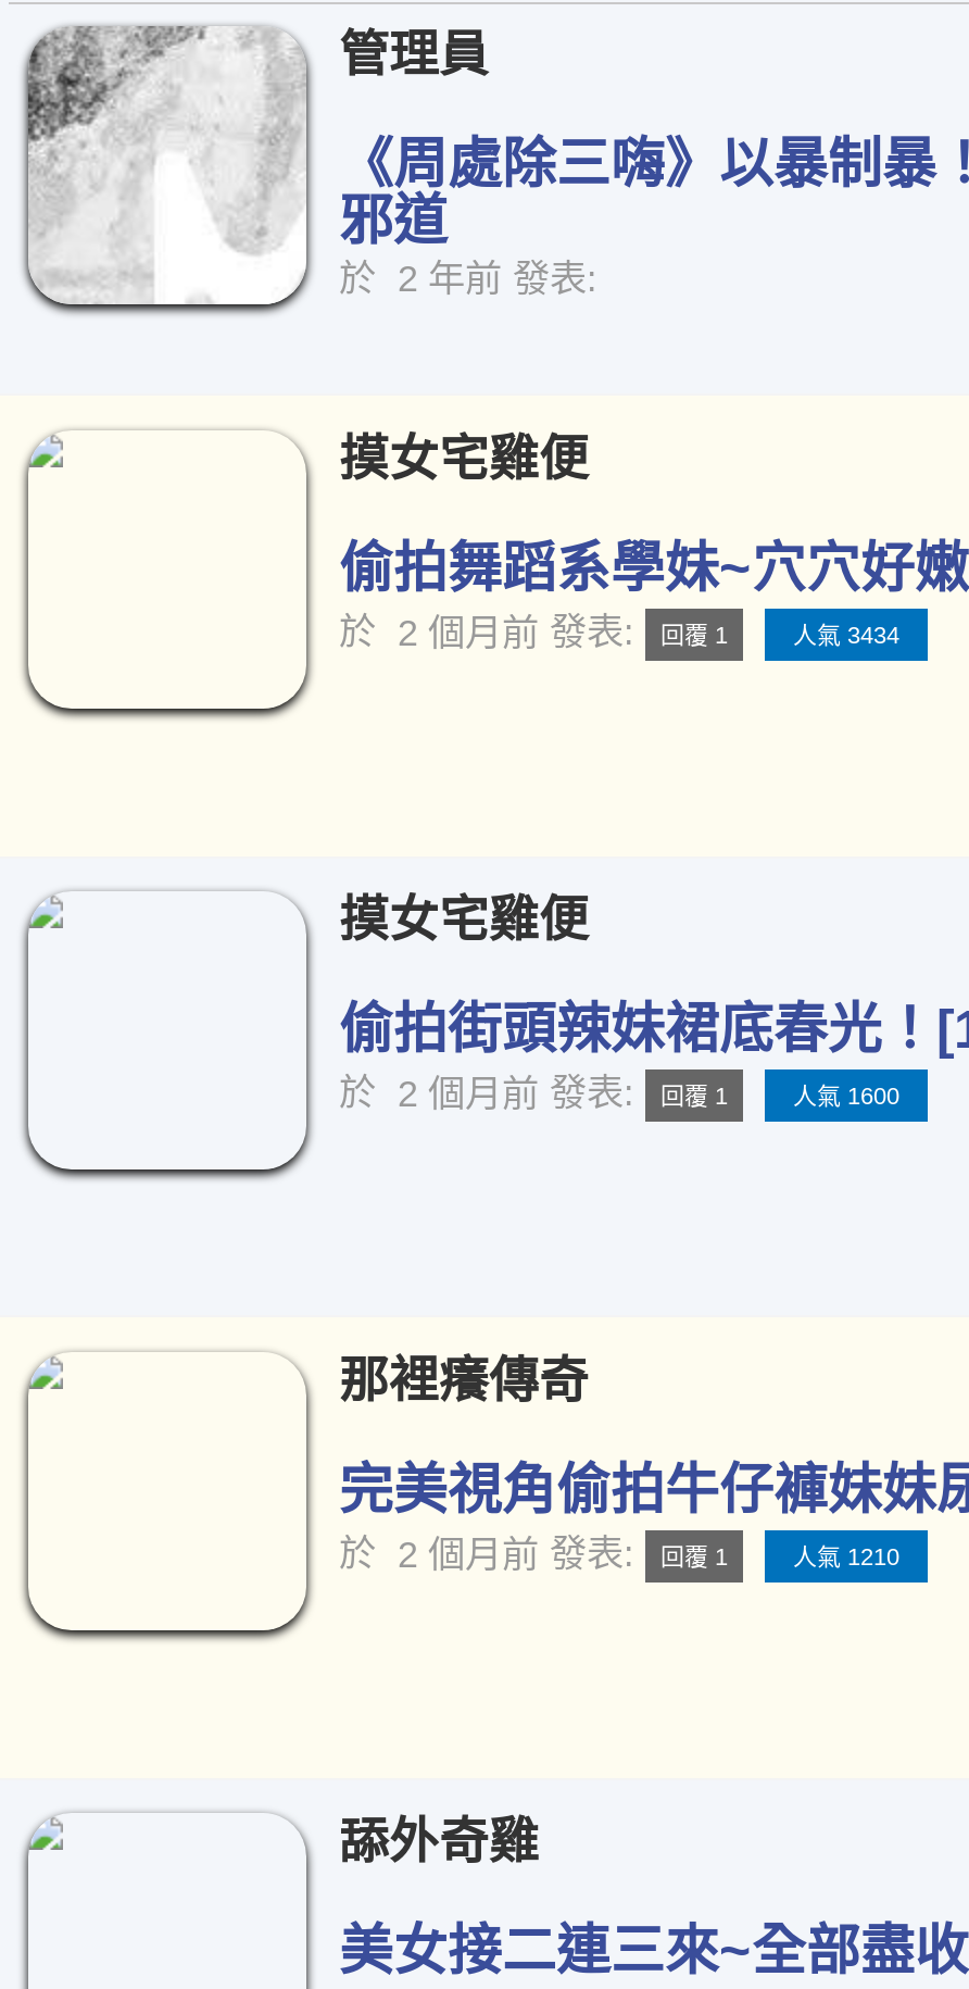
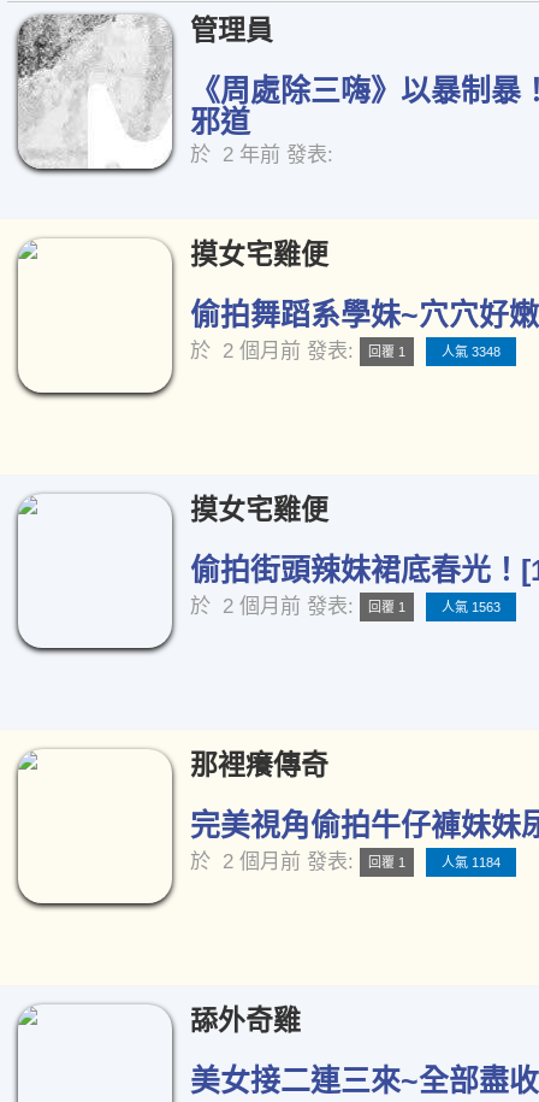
[793,622,899,648] 人氣 3434 -> [442,344,500,359] 人氣 3348
[793,1083,899,1109] 人氣 1600 -> [442,600,500,614] 人氣 1563
[793,1543,899,1569] 人氣 1210 -> [442,855,500,870] 人氣 1184

